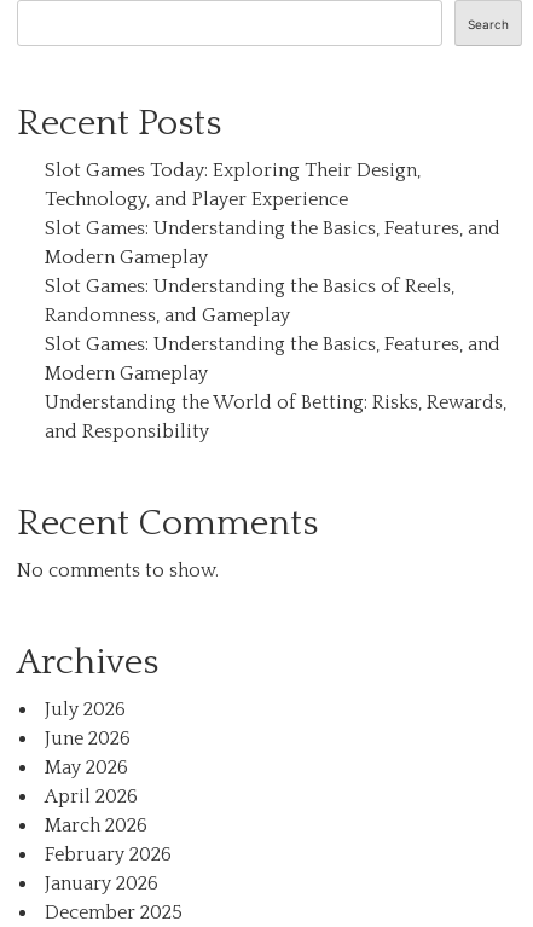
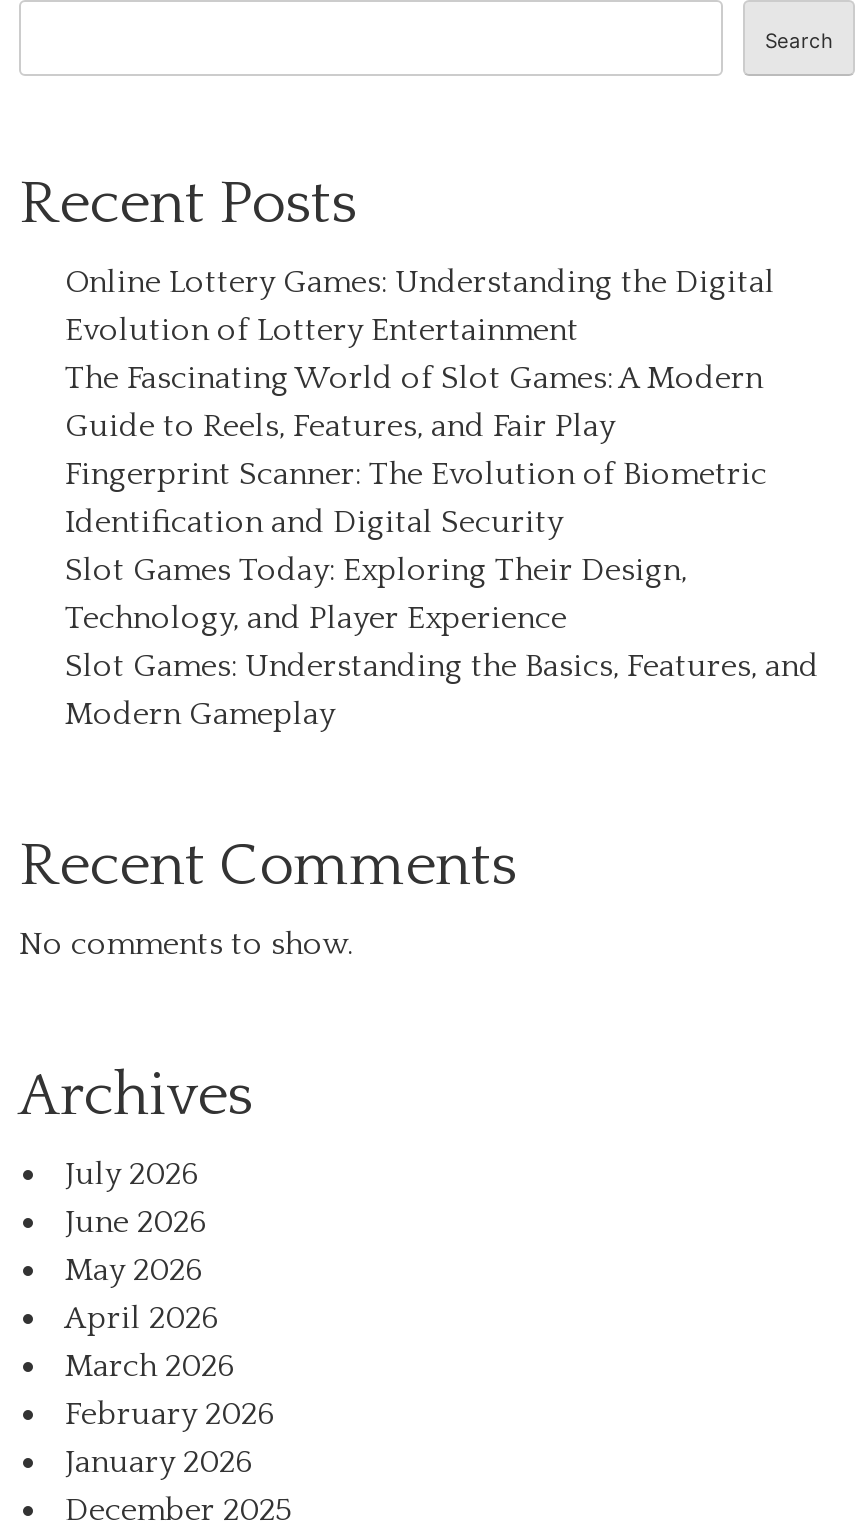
none -> [65,264,775,540] Online Lottery Games: Understanding the Digital | Evolution of Lottery Entertainment | The Fascinating World of Slot Games: A Modern | Guide to Reels, Features, and Fair Play | Fingerprint Scanner: The Evolution of Biometric | Identification and Digital Security
moved [45,160,500,269] -> [65,552,819,732]: Slot Games Today: Exploring Their Design, | Technology, and Player Experience | Slot Games: Understanding the Basics, Features, and | Modern Gameplay
[45,276,506,443] Slot Games: Understanding the Basics of Reels, | Randomness, and Gameplay | Slot Games: Understanding the Basics, Features, and | Modern Gameplay | Understanding the World of Betting: Risks, Rewards, | and Responsibility -> none

